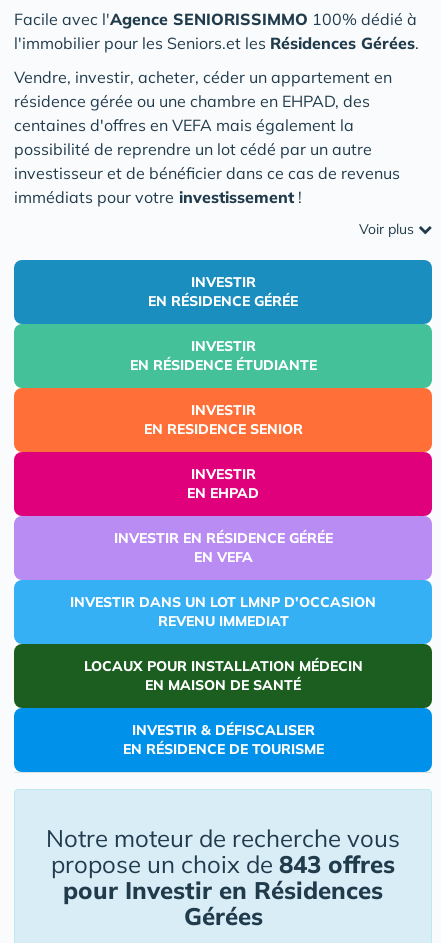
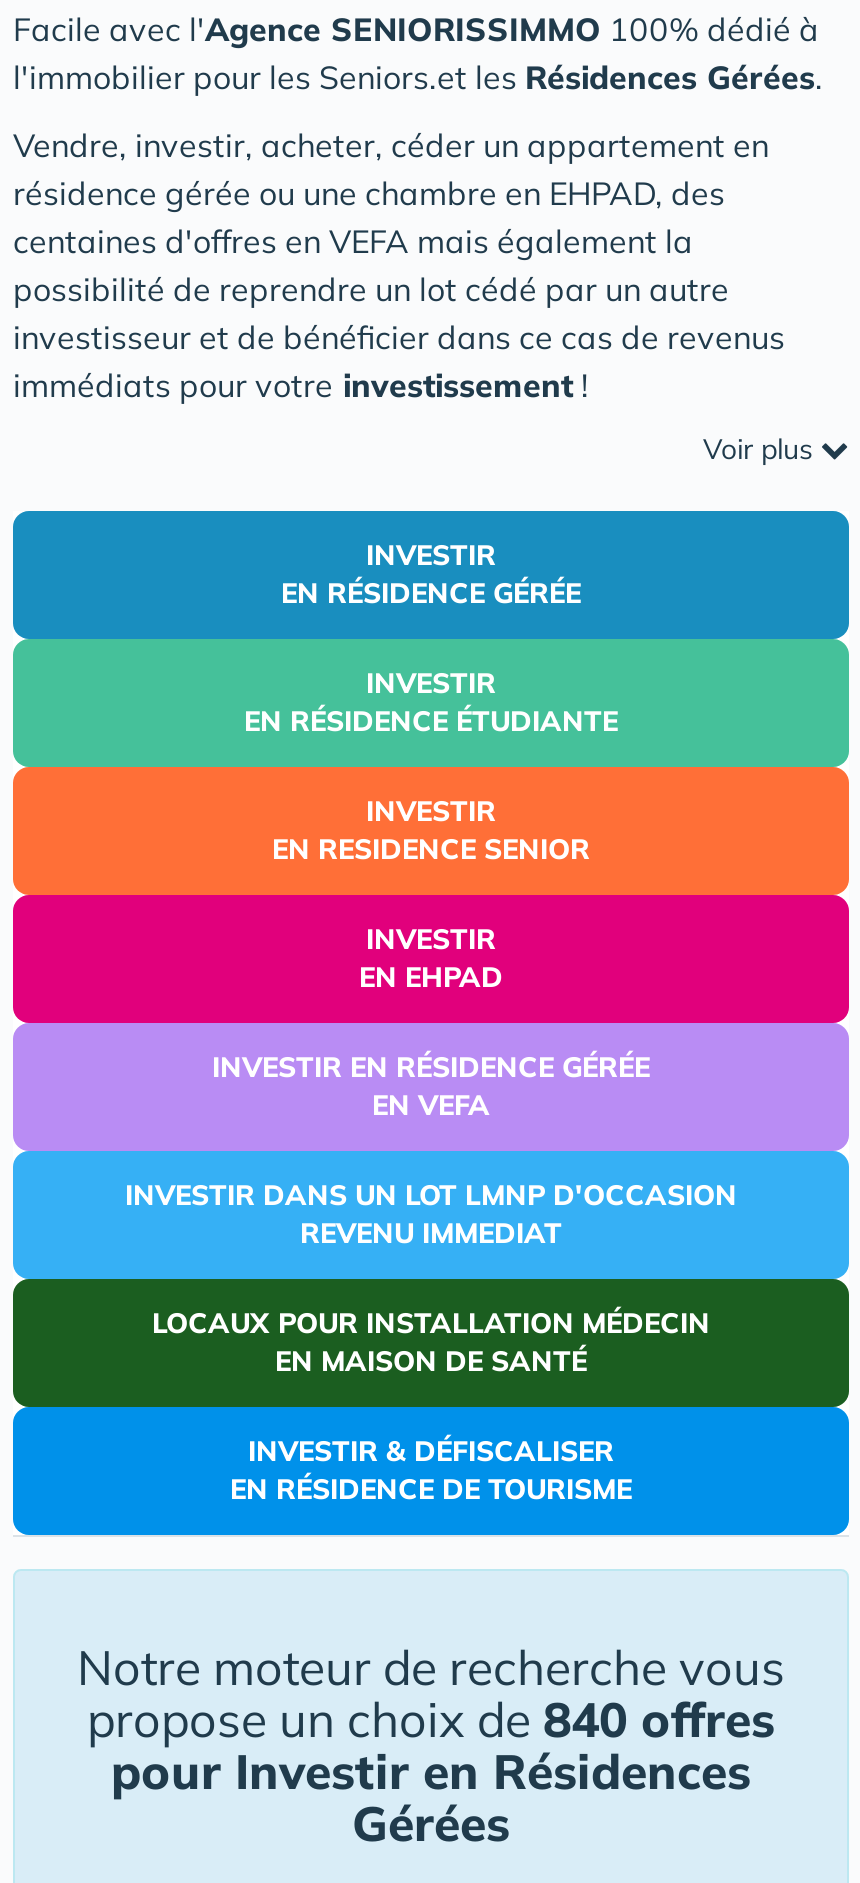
[51,849,395,879] propose un choix de 843 offres -> [87,1689,775,1749] propose un choix de 840 offres

